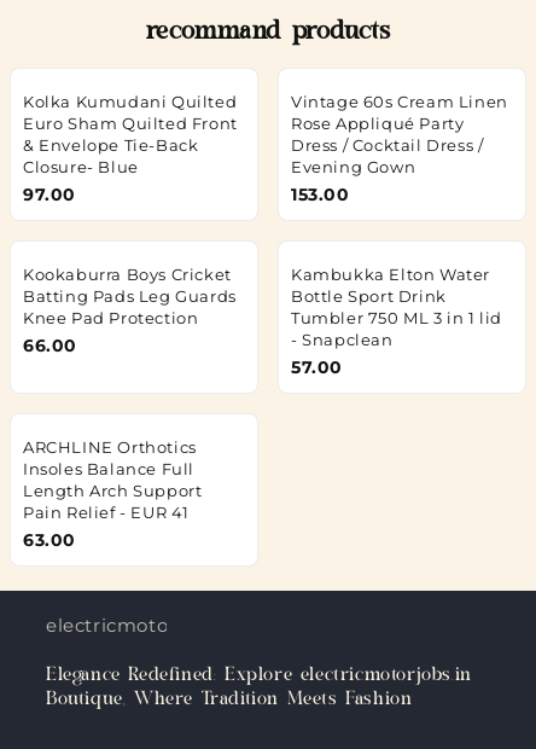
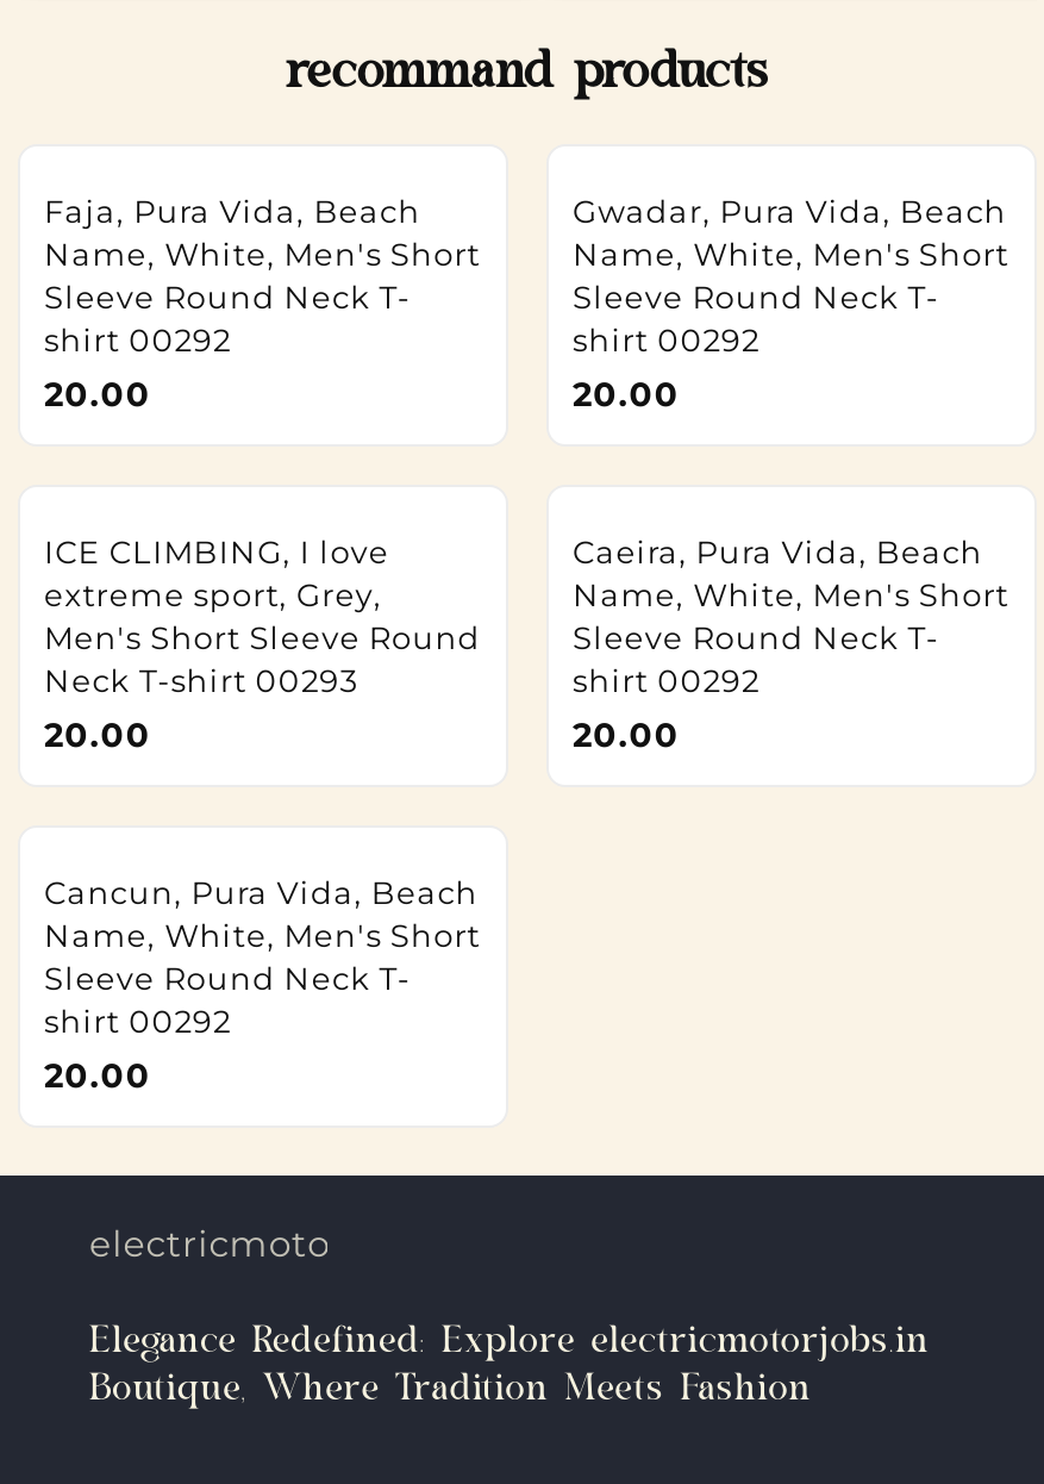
[23,92,238,205] Kolka Kumudani Quilted | Euro Sham Quilted Front | & Envelope Tie-Back | Closure- Blue | 97.00 -> [44,191,481,414] Faja, Pura Vida, Beach | Name, White, Men's Short | Sleeve Round Neck T- | shirt 00292 | 20.00
[291,92,508,205] Vintage 60s Cream Linen | Rose Appliqué Party | Dress / Cocktail Dress / | Evening Gown | 153.00 -> [573,191,1009,414] Gwadar, Pura Vida, Beach | Name, White, Men's Short | Sleeve Round Neck T- | shirt 00292 | 20.00
[23,265,236,356] Kookaburra Boys Cricket | Batting Pads Leg Guards | Knee Pad Protection | 66.00 -> [44,531,481,755] ICE CLIMBING, I love | extreme sport, Grey, | Men's Short Sleeve Round | Neck T-shirt 00293 | 20.00
[291,265,502,378] Kambukka Elton Water | Bottle Sport Drink | Tumbler 750 ML 3 in 1 lid | - Snapclean | 57.00 -> [573,531,1009,755] Caeira, Pura Vida, Beach | Name, White, Men's Short | Sleeve Round Neck T- | shirt 00292 | 20.00
[23,437,202,551] ARCHLINE Orthotics | Insoles Balance Full | Length Arch Support | Pain Relief - EUR 41 | 63.00 -> [44,872,481,1096] Cancun, Pura Vida, Beach | Name, White, Men's Short | Sleeve Round Neck T- | shirt 00292 | 20.00

